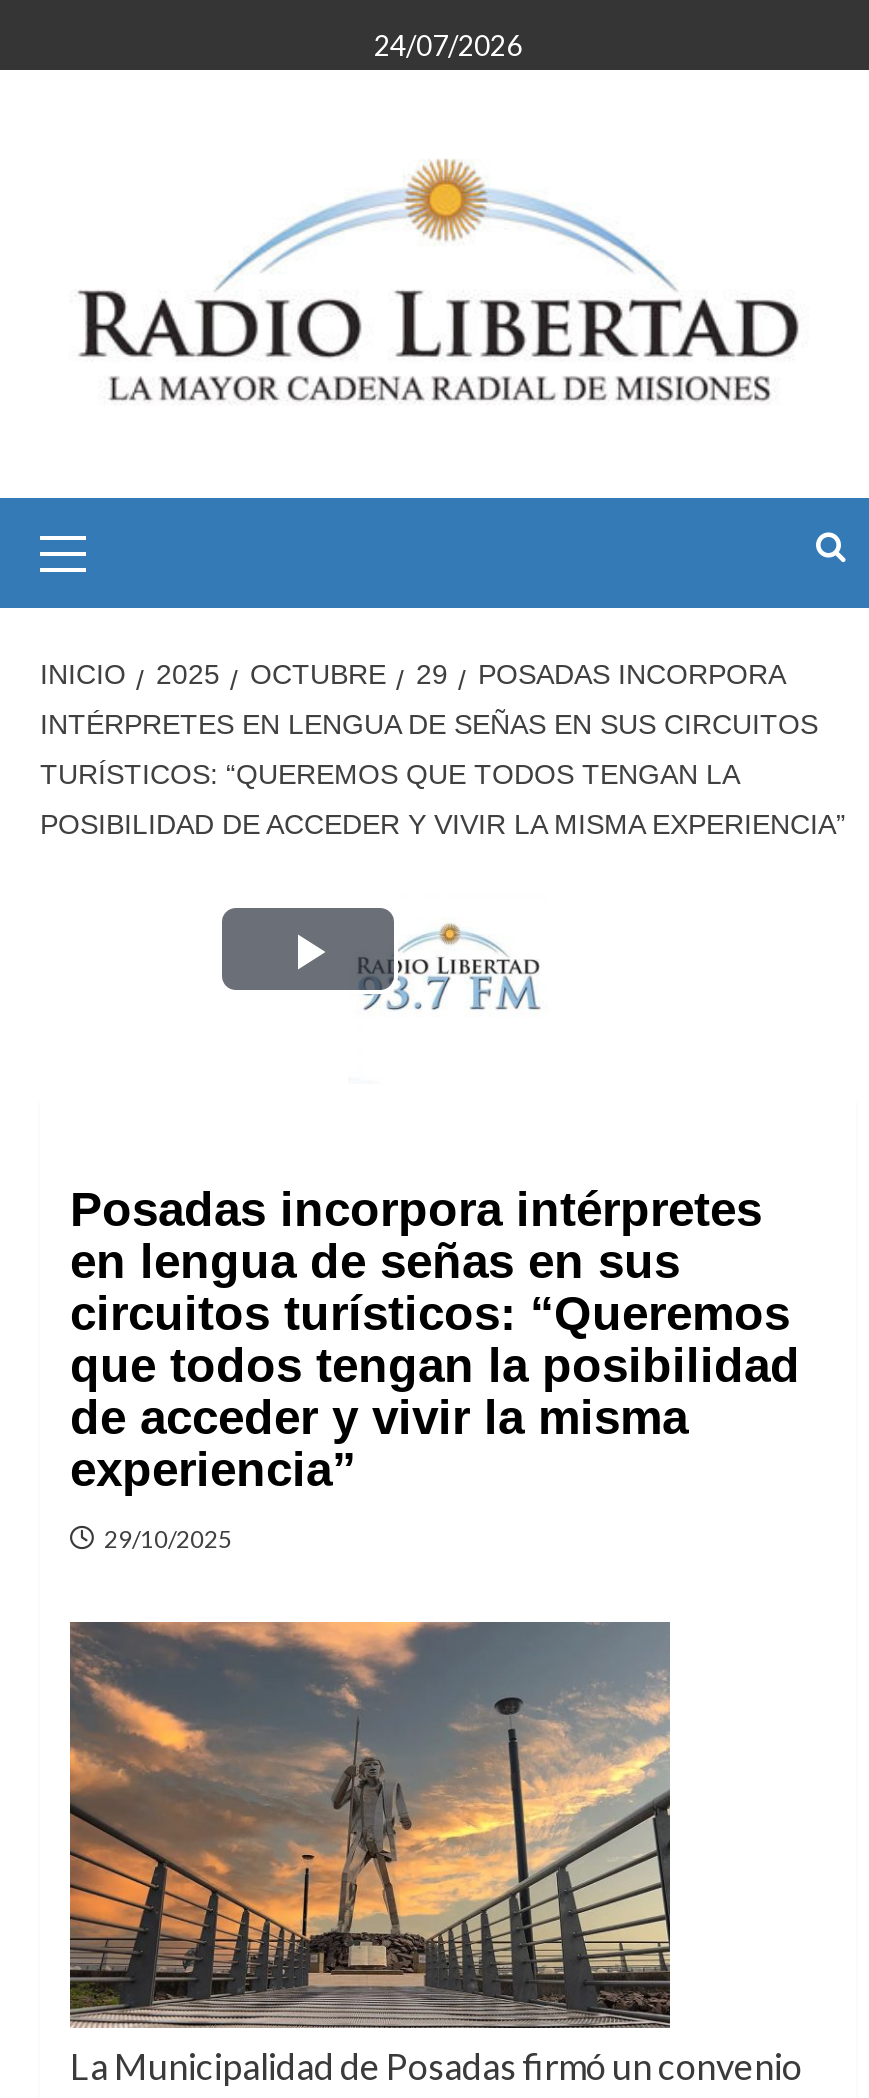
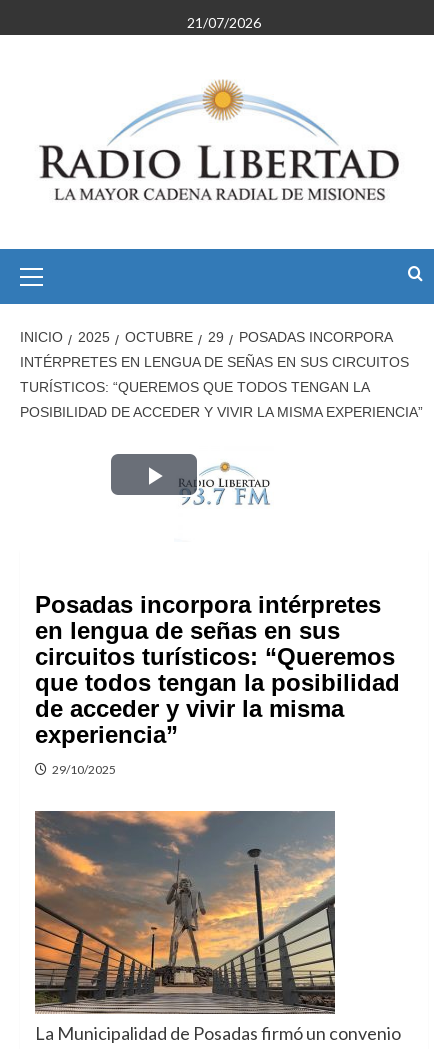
[374,28,522,62] 24/07/2026 -> [187,14,261,31] 21/07/2026

